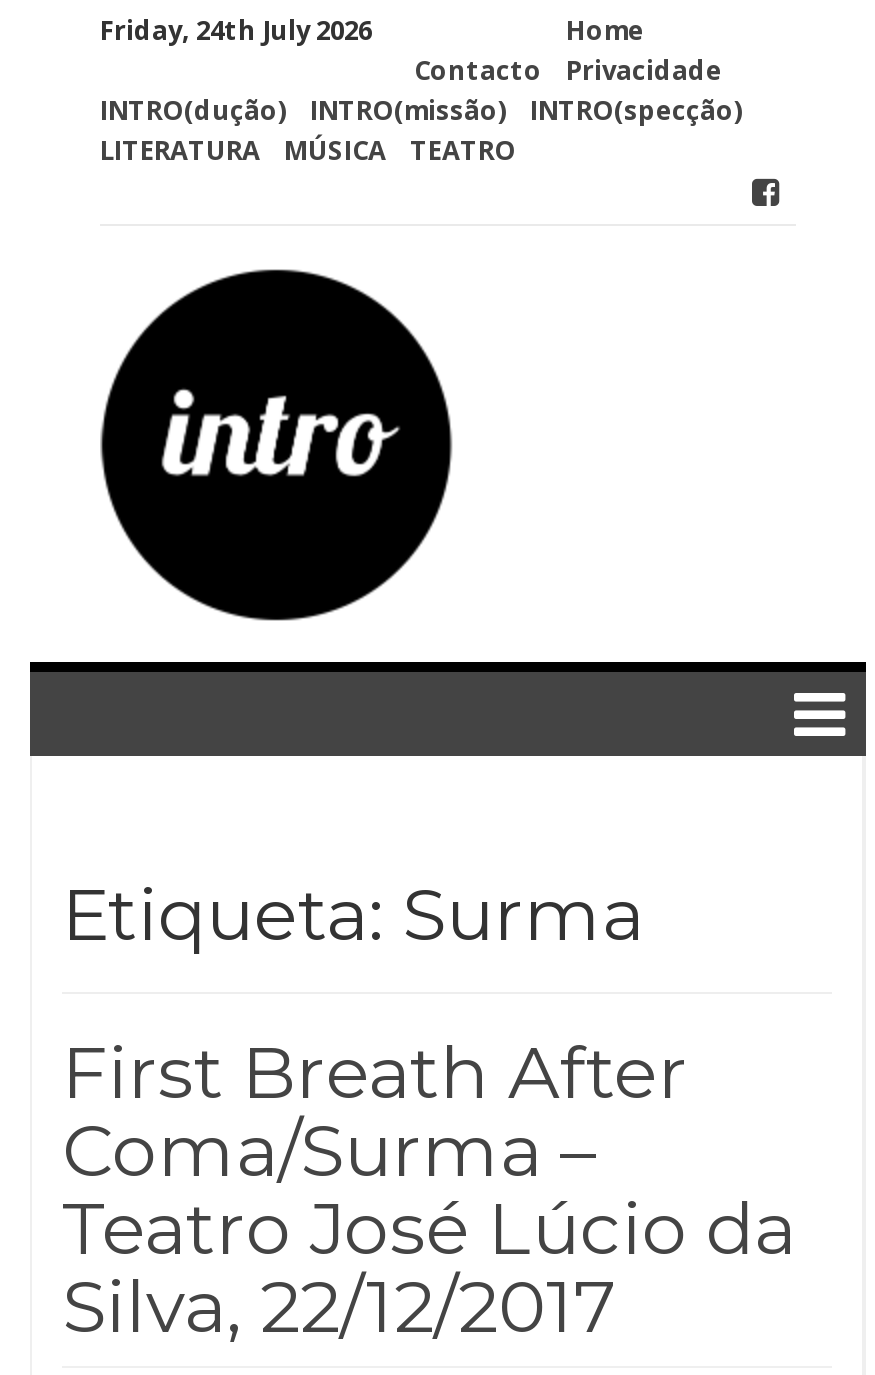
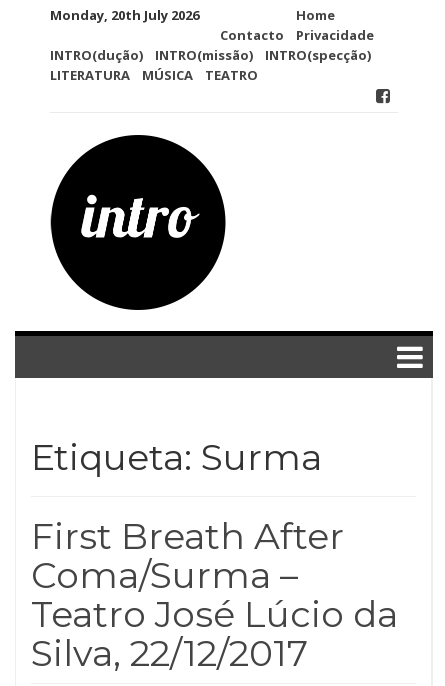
[100,12,372,48] Friday, 24th July 2026 -> [50,6,199,24] Monday, 20th July 2026

